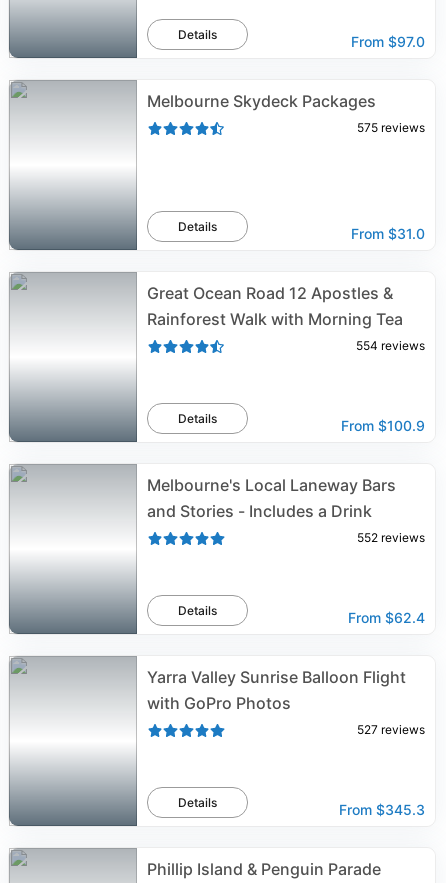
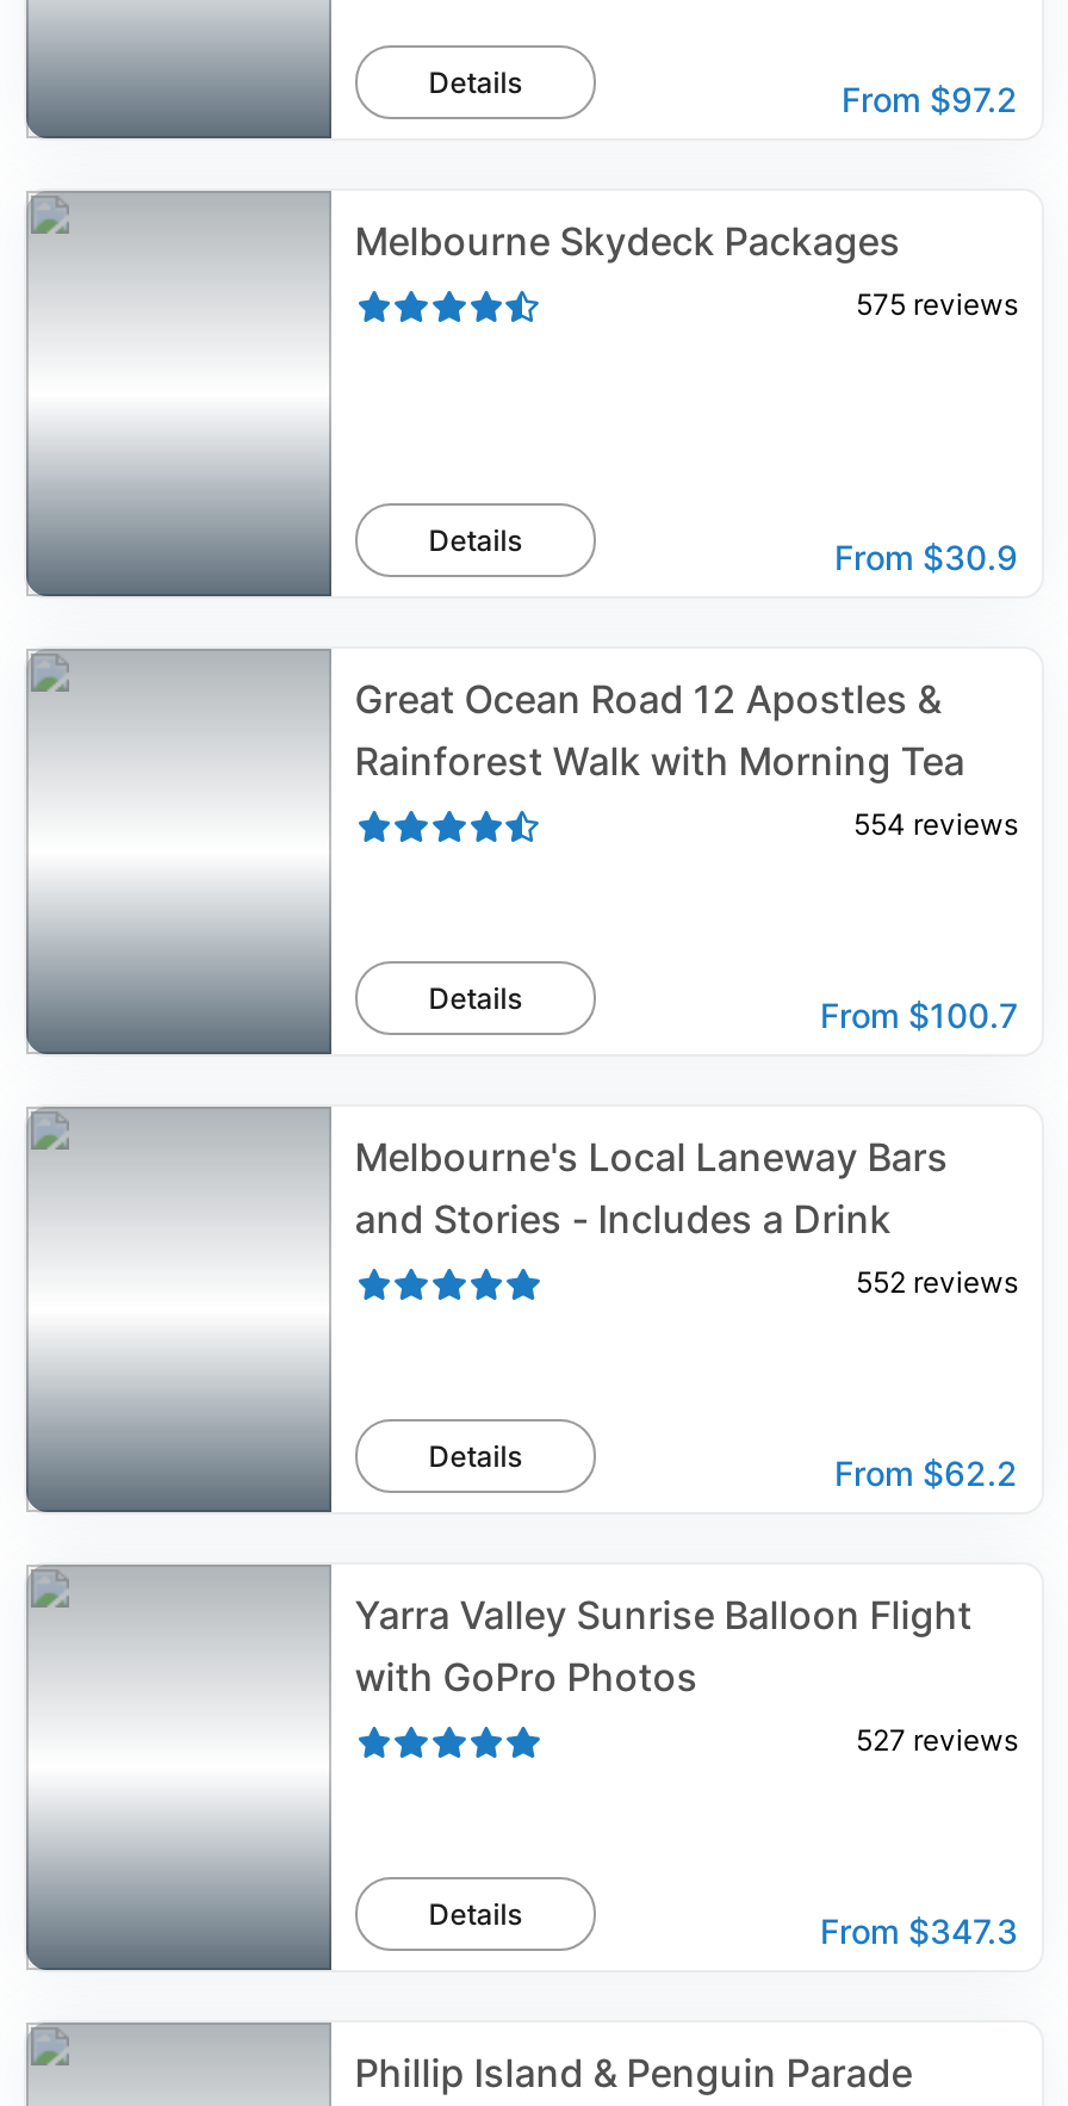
[351,33,425,50] From $97.0 -> [842,79,1018,119] From $97.2
[351,225,425,242] From $31.0 -> [834,537,1018,577] From $30.9
[341,417,425,434] From $100.9 -> [820,995,1018,1035] From $100.7
[348,609,425,626] From $62.4 -> [834,1452,1018,1493] From $62.2
[339,801,425,818] From $345.3 -> [820,1910,1018,1951] From $347.3

